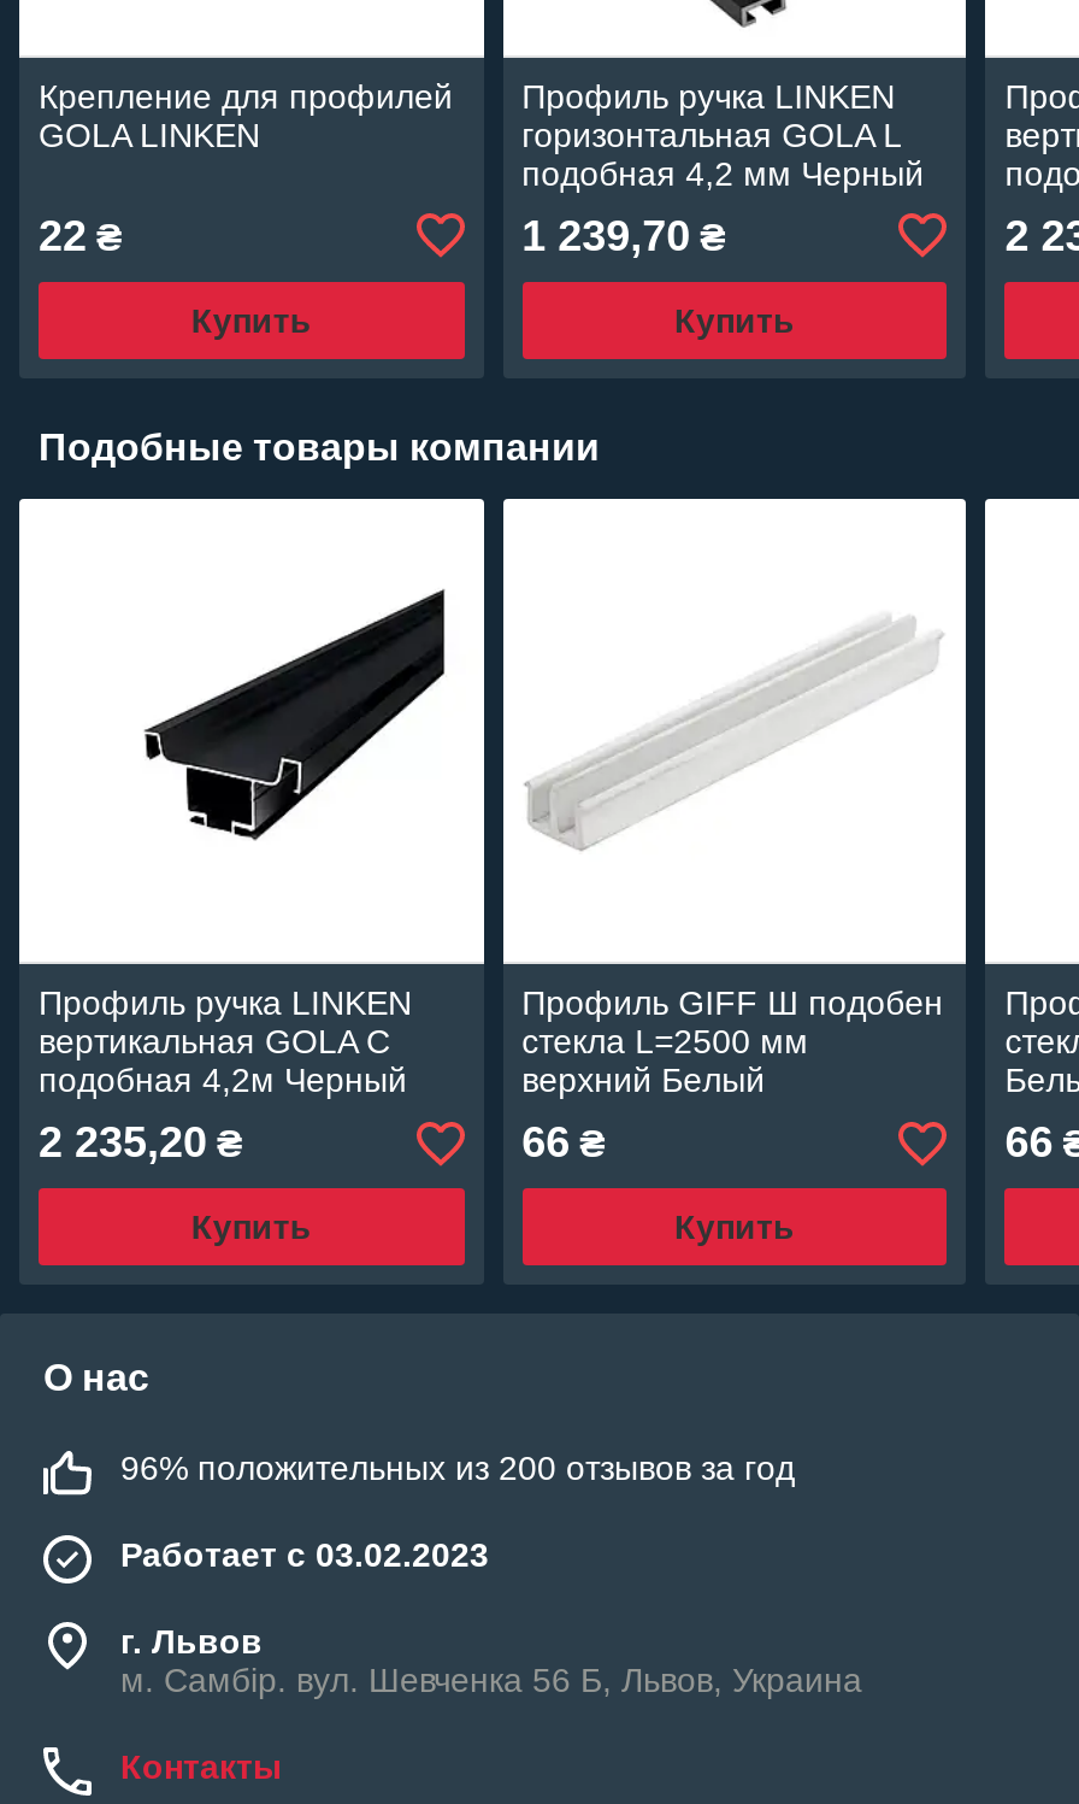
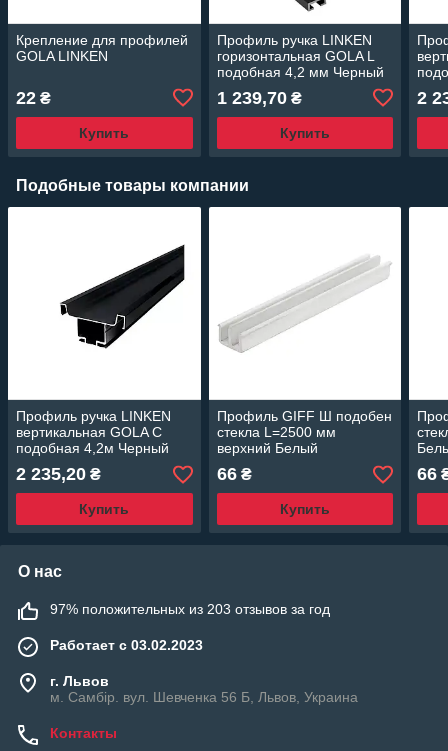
[120,1449,795,1488] 96% положительных из 200 отзывов за год -> [50,601,330,617] 97% положительных из 203 отзывов за год

